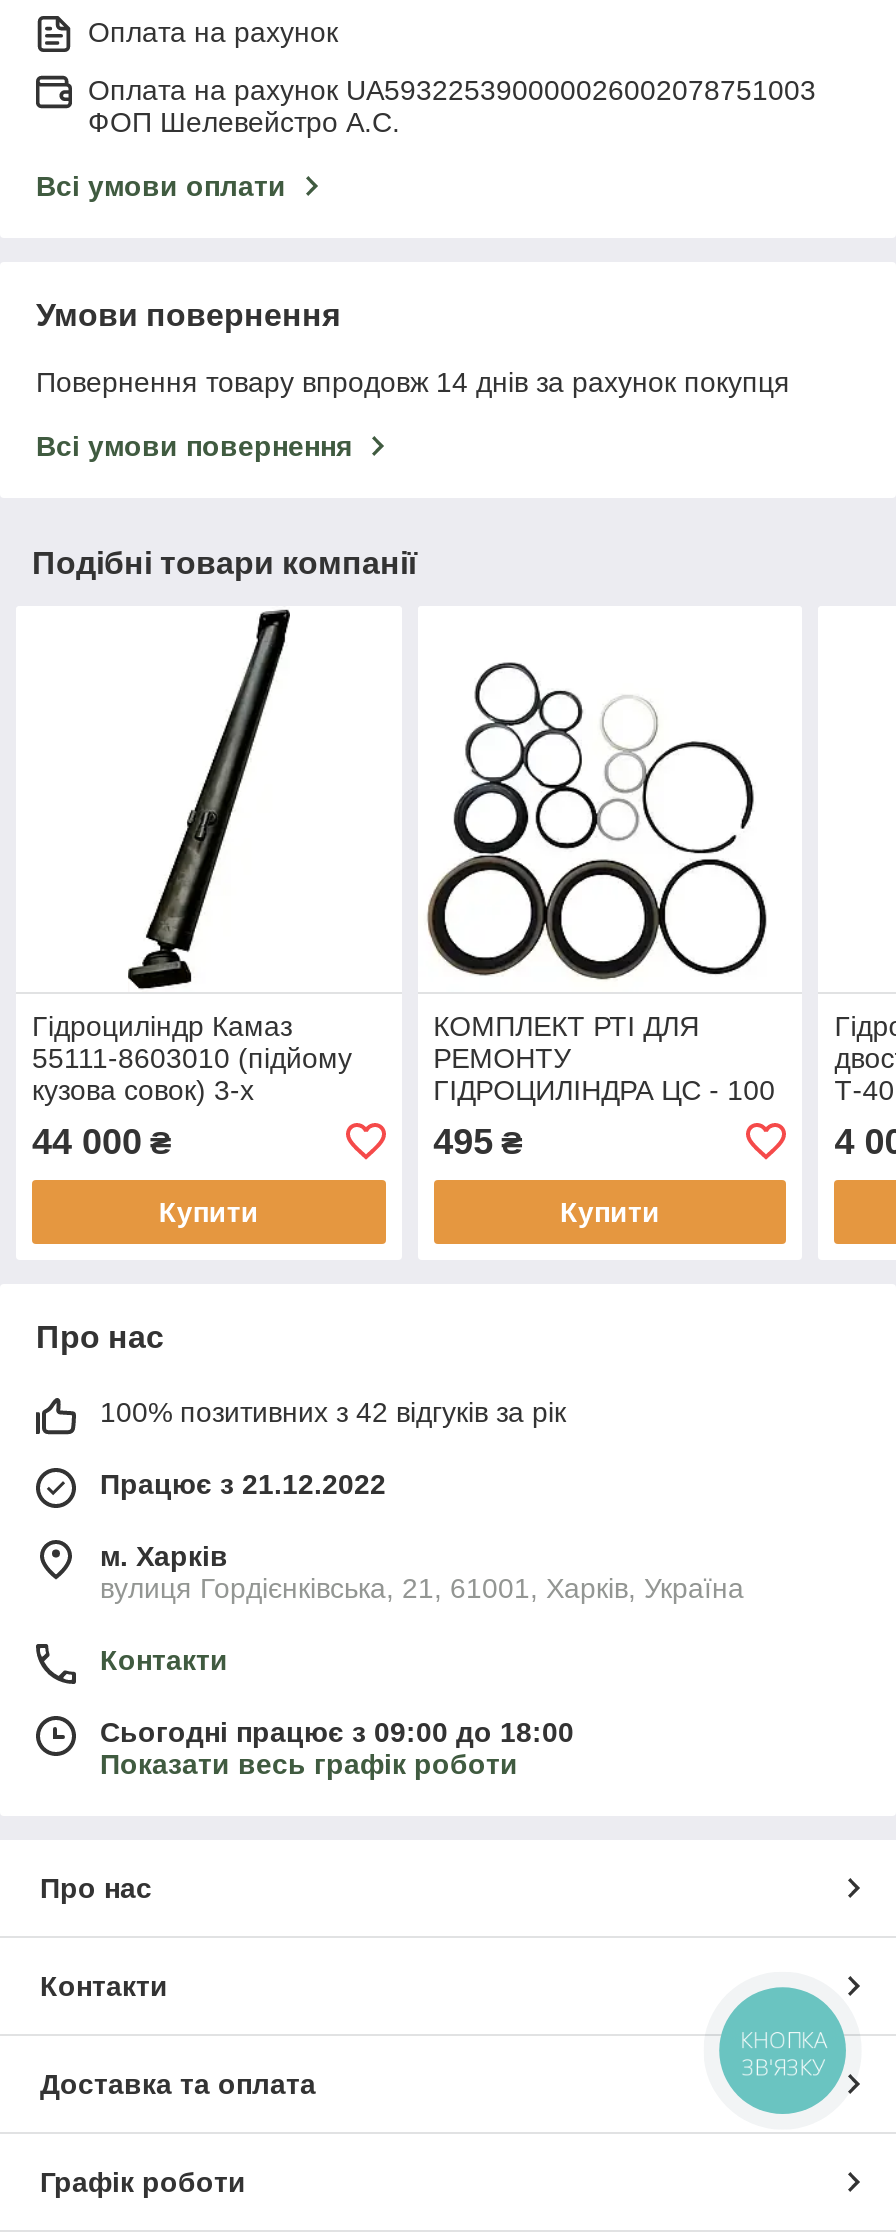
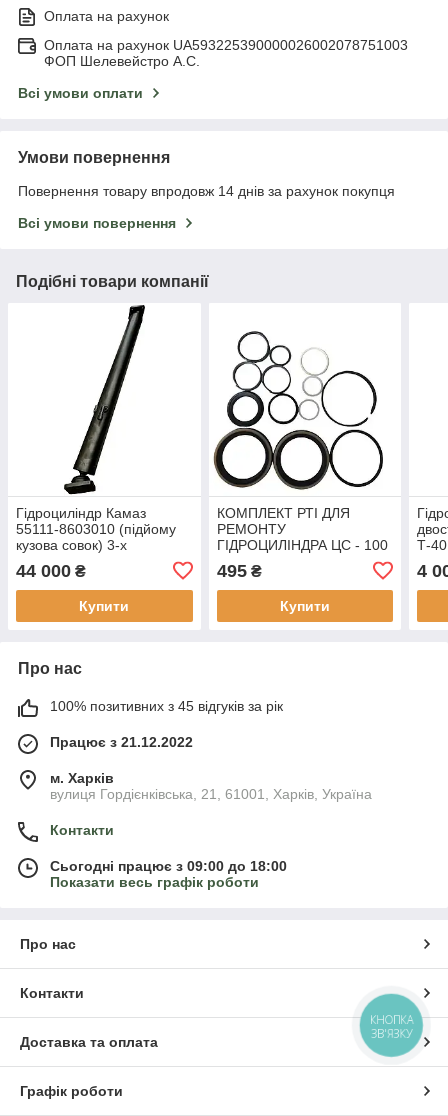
[100,1396,566,1428] 100% позитивних з 42 відгуків за рік -> [50,698,283,714] 100% позитивних з 45 відгуків за рік

